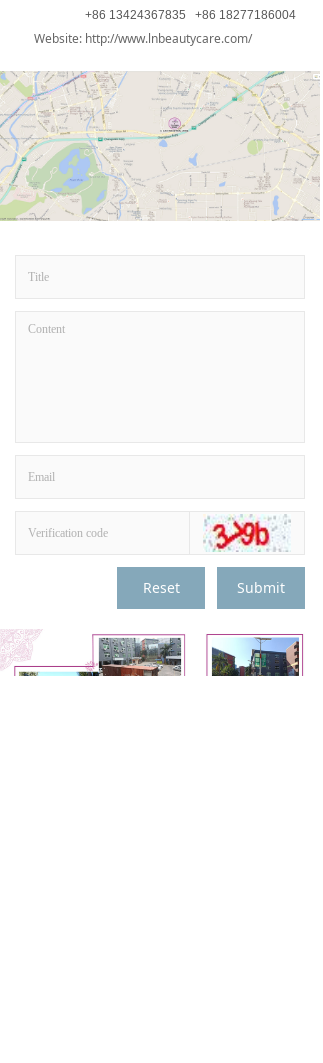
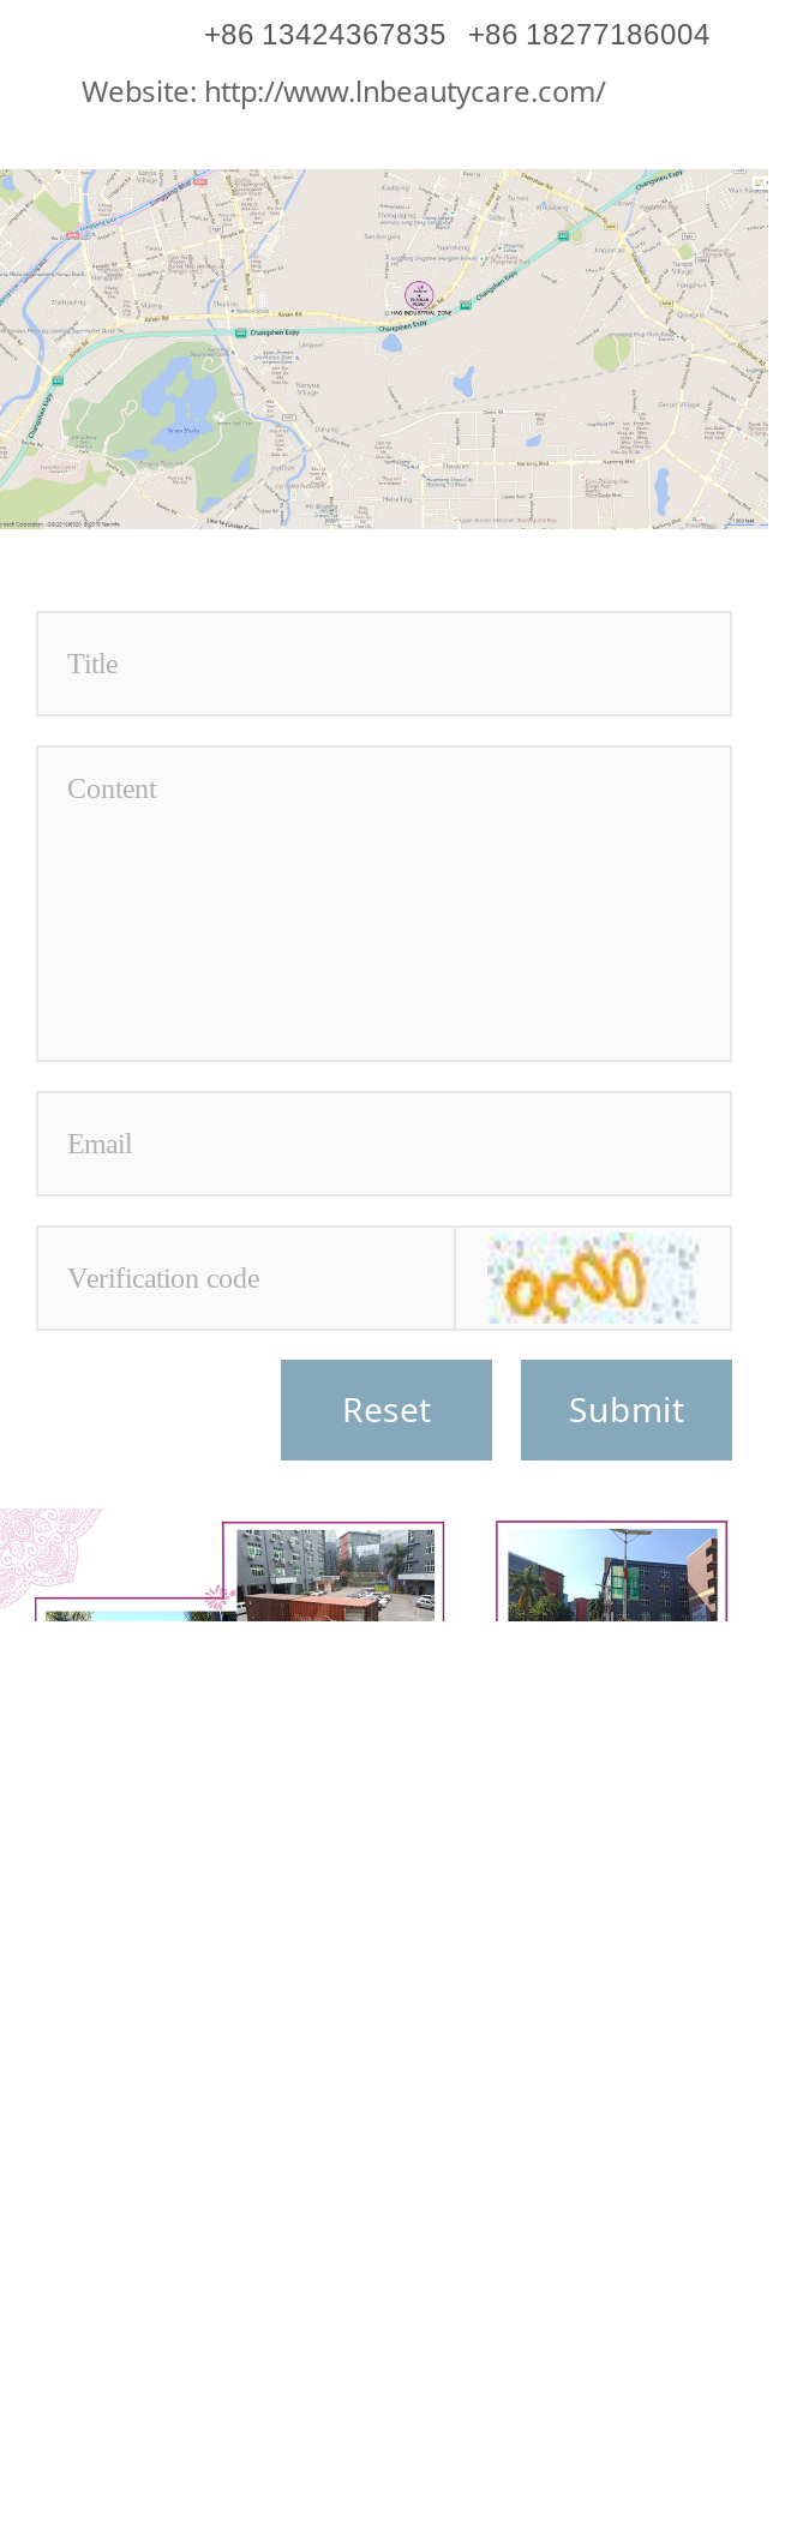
[203,514,286,552] [image] -> [490,1232,689,1324] [image]

